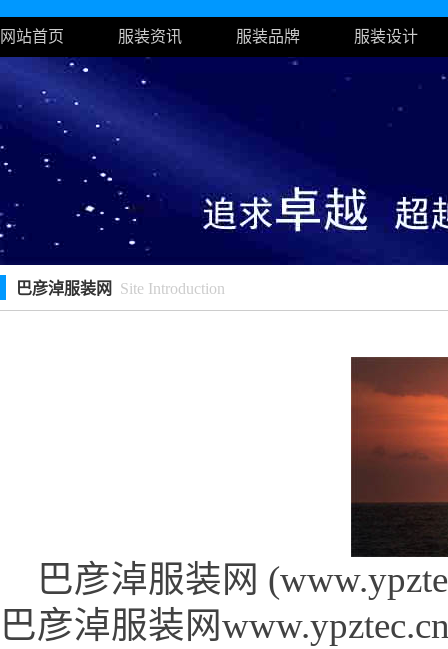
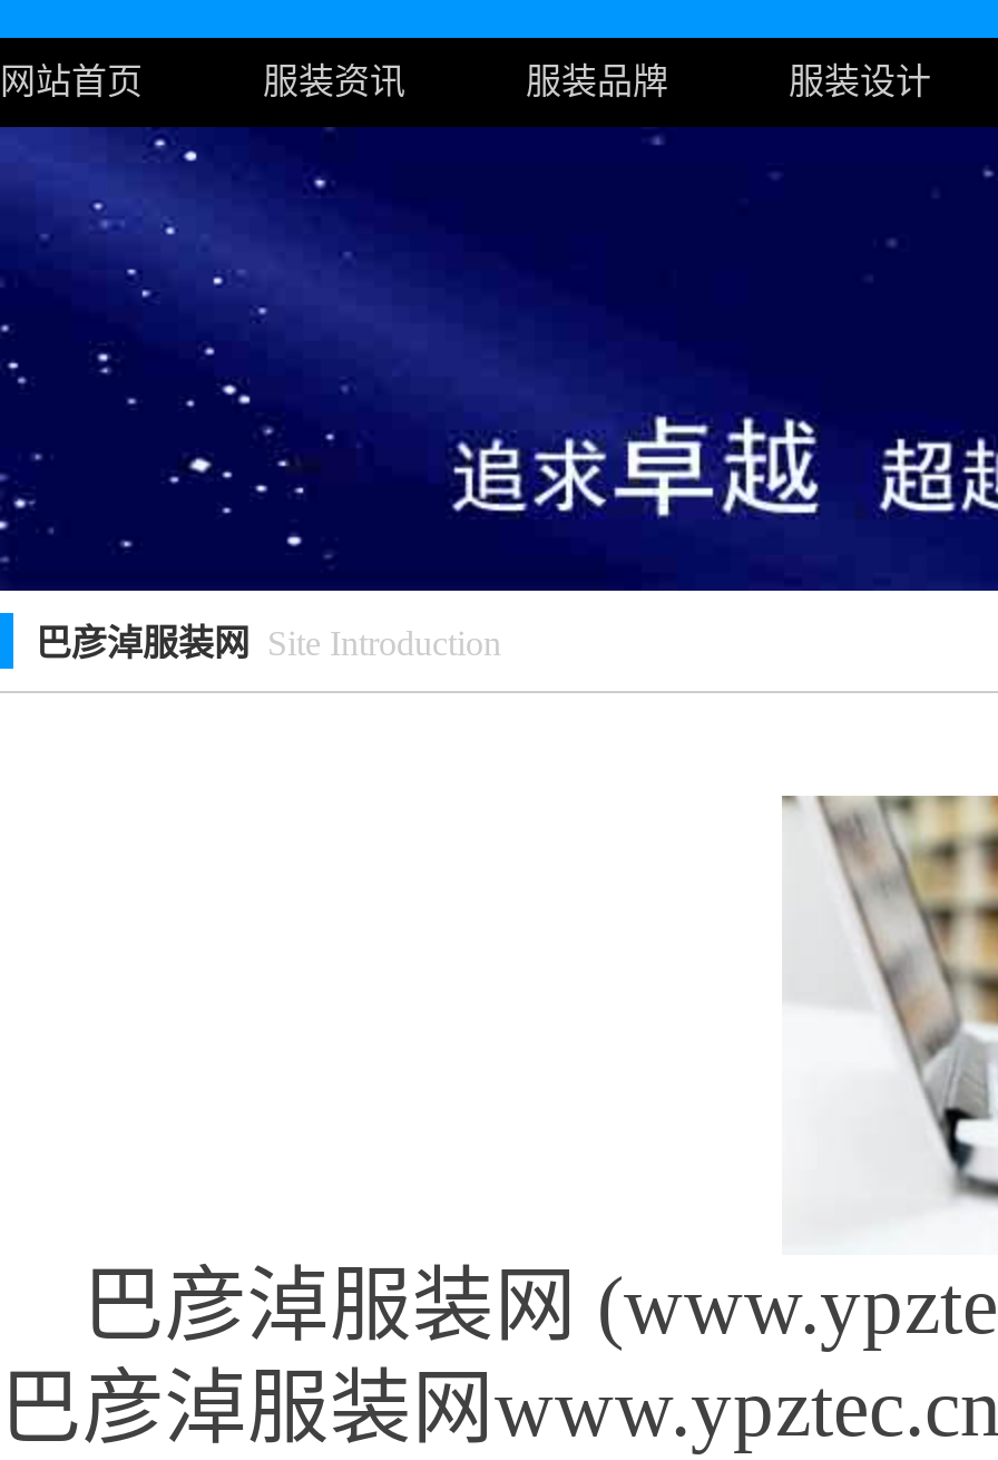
[350,356,445,557] [image] -> [782,796,991,1242] [image]

